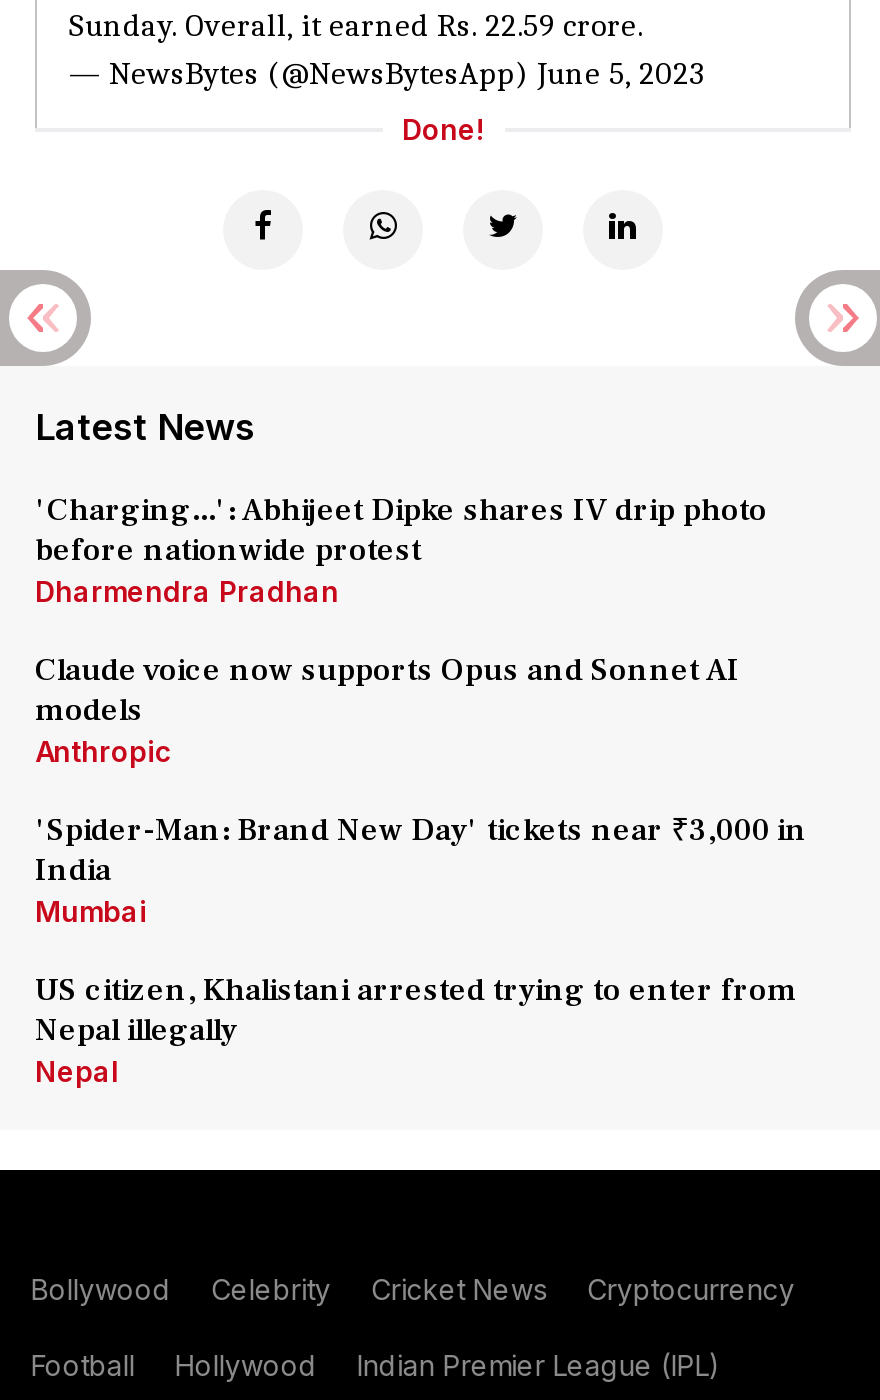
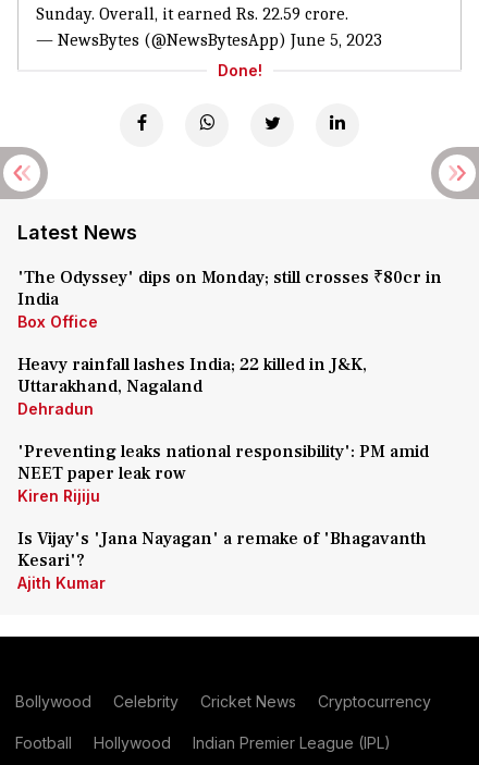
[35,490,807,850] 'Charging...': Abhijeet Dipke shares IV drip photo | before nationwide protest | Dharmendra Pradhan | Claude voice now supports Opus and Sonnet AI | models | Anthropic | 'Spider-Man: Brand New Day' tickets near ₹3,000 in -> [17,267,442,288] 'The Odyssey' dips on Monday; still crosses ₹80cr in
moved [35,850,111,890] -> [17,288,59,310]: India
[35,894,797,1088] Mumbai | US citizen, Khalistani arrested trying to enter from | Nepal illegally | Nepal -> [17,312,429,592] Box Office | Heavy rainfall lashes India; 22 killed in J&K, | Uttarakhand, Nagaland | Dehradun | 'Preventing leaks national responsibility': PM amid | NEET paper leak row | Kiren Rijiju | Is Vijay's 'Jana Nayagan' a remake of 'Bhagavanth | Kesari'? | Ajith Kumar

